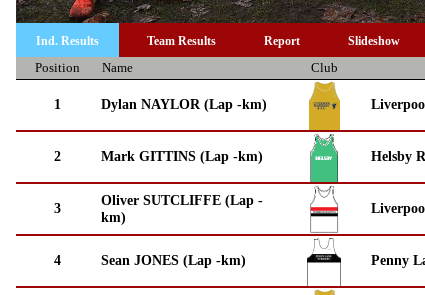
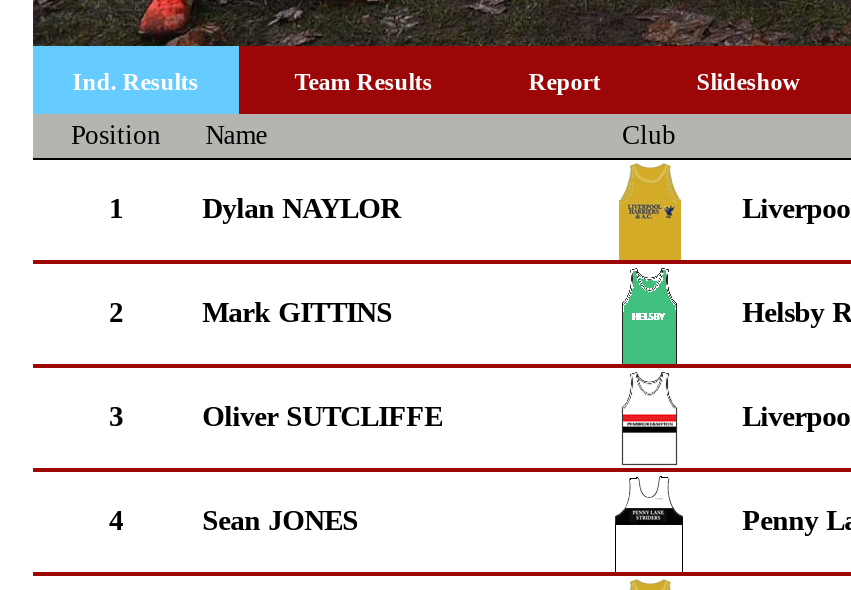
[101,96,267,112] Dylan NAYLOR (Lap -km) -> [202,192,400,224] Dylan NAYLOR
[101,148,263,164] Mark GITTINS (Lap -km) -> [202,296,392,328] Mark GITTINS
[101,192,263,225] Oliver SUTCLIFFE (Lap - | km) -> [202,400,442,432] Oliver SUTCLIFFE
[101,252,246,268] Sean JONES (Lap -km) -> [202,504,358,536] Sean JONES

